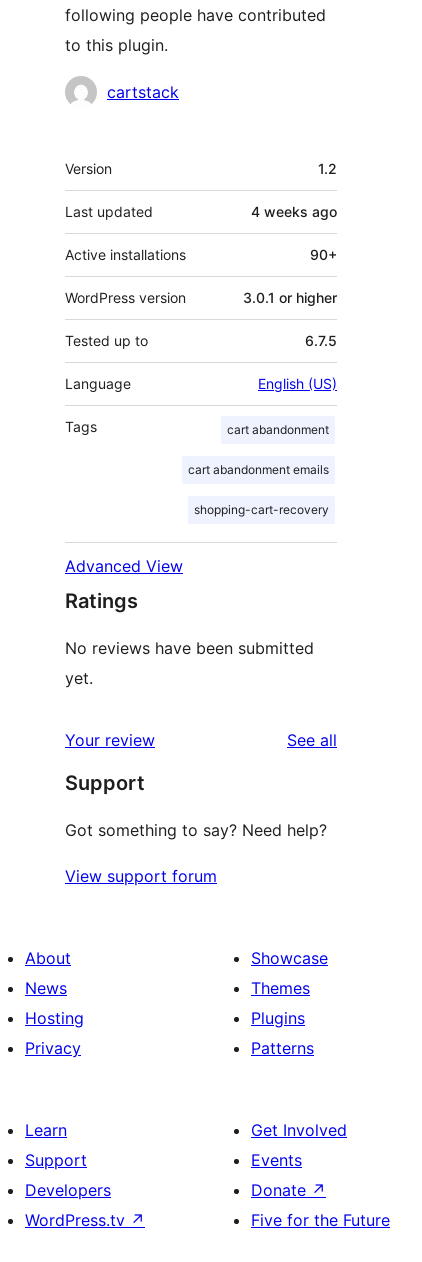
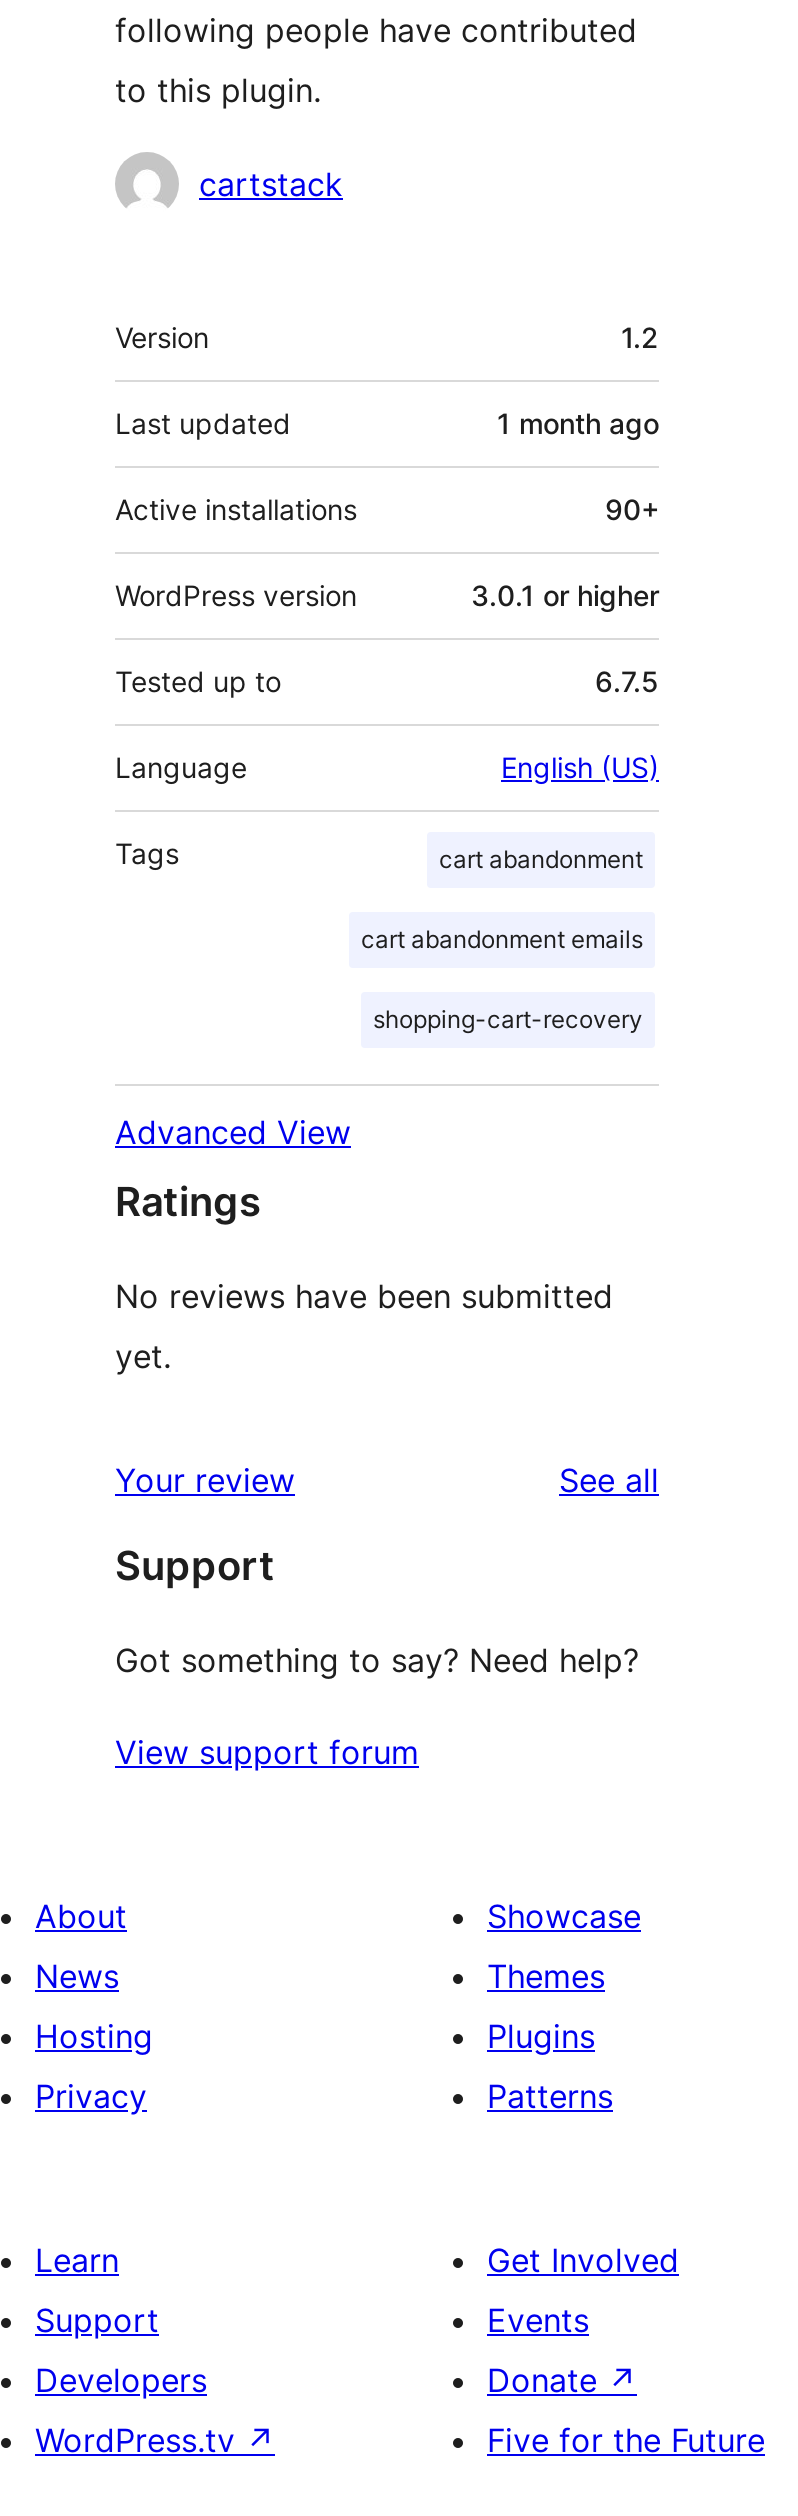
[251,203,337,220] 4 weeks ago -> [497,407,659,441] 1 month ago

